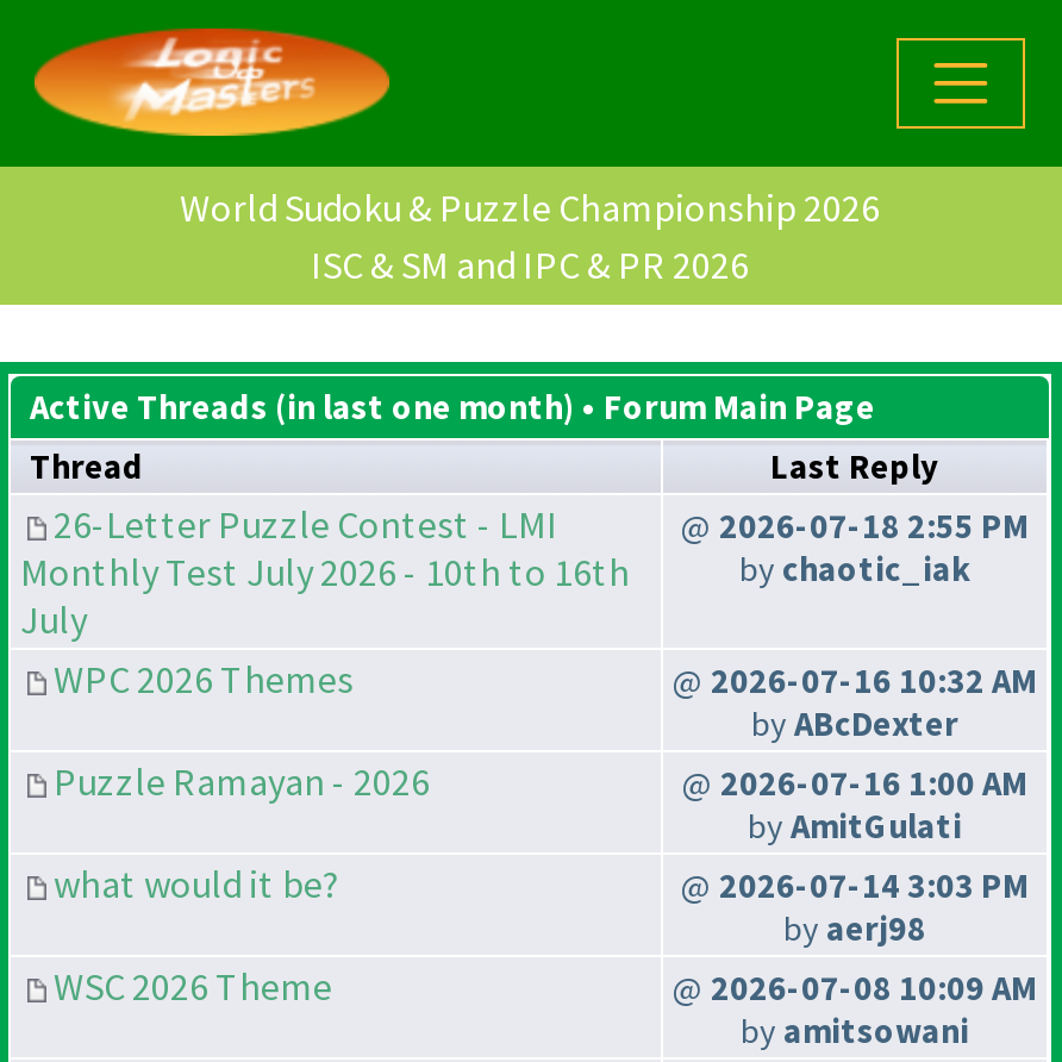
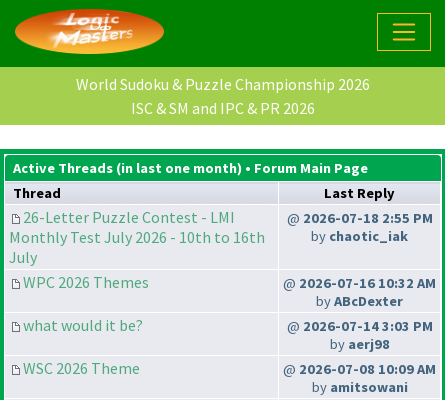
[54,758,1027,849] Puzzle Ramayan - 2026 | @ 2026-07-16 1:00 AM | by AmitGulati -> none

